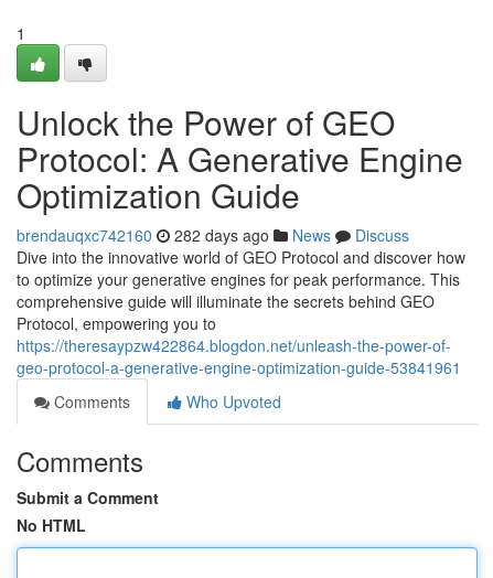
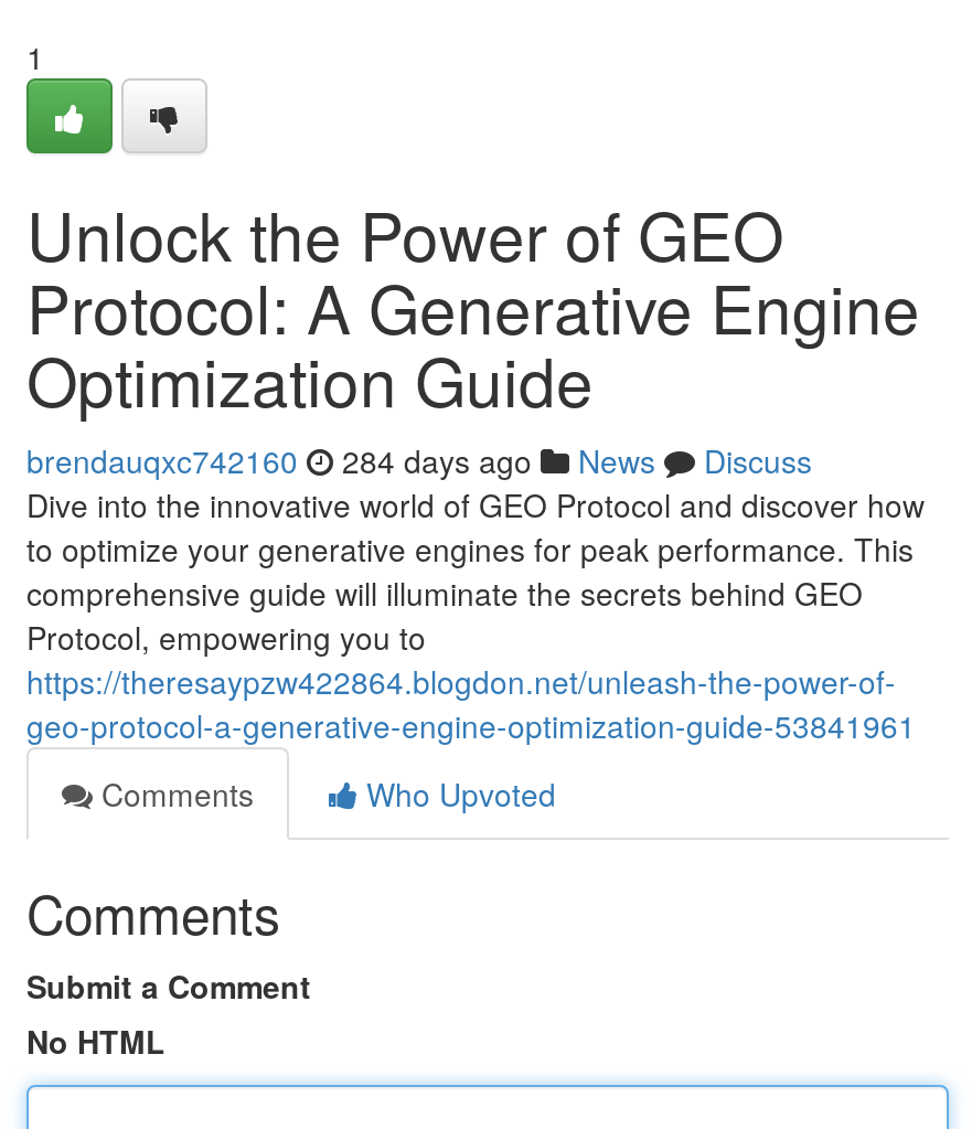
[17,224,409,246] brendauqxc742160 282 days ago News Discuss -> [26,438,812,482] brendauqxc742160 284 days ago News Discuss

